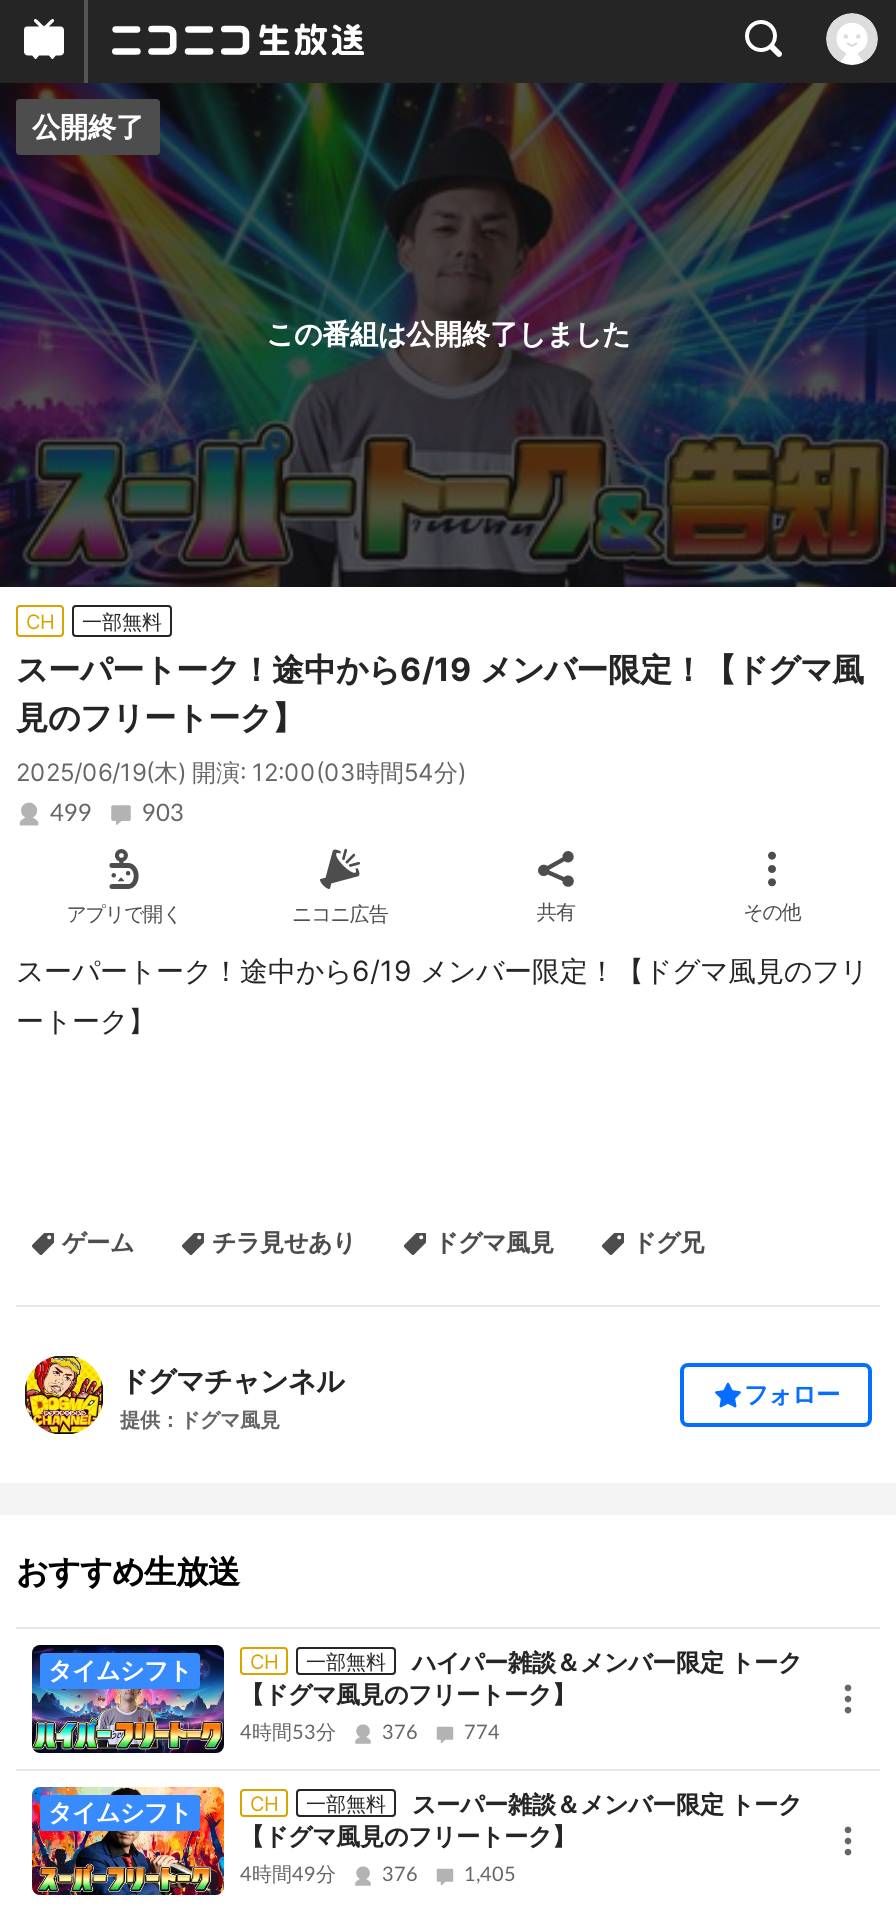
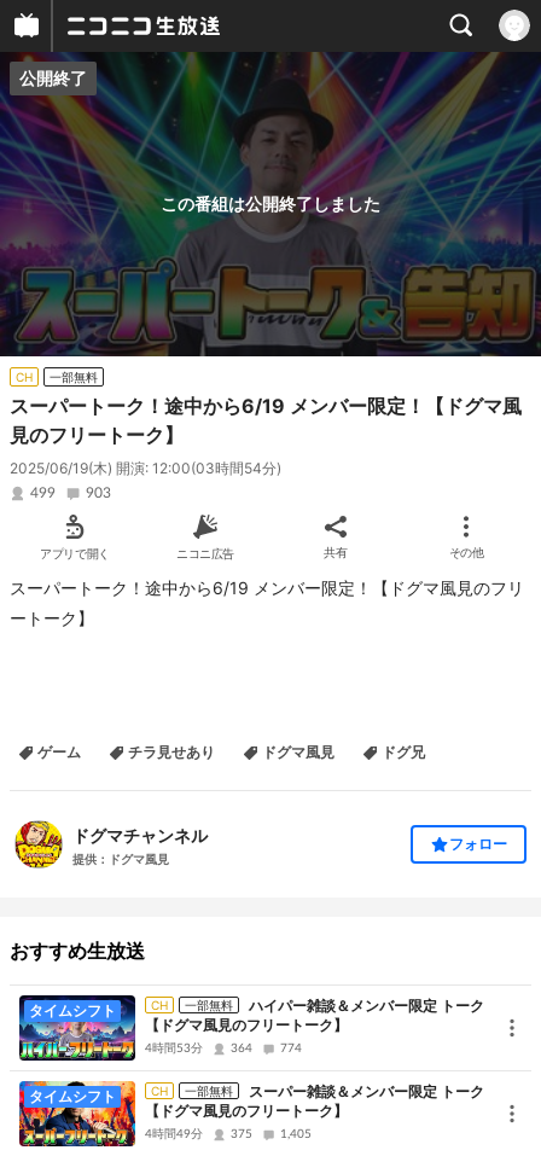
[382,1723,418,1743] 376 -> [231,1043,252,1055] 364
[382,1865,418,1885] 376 -> [231,1128,252,1141] 375

